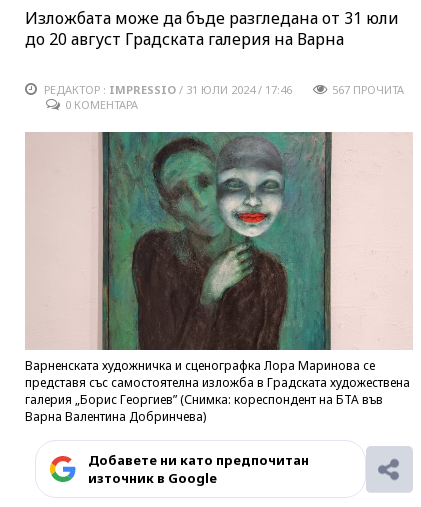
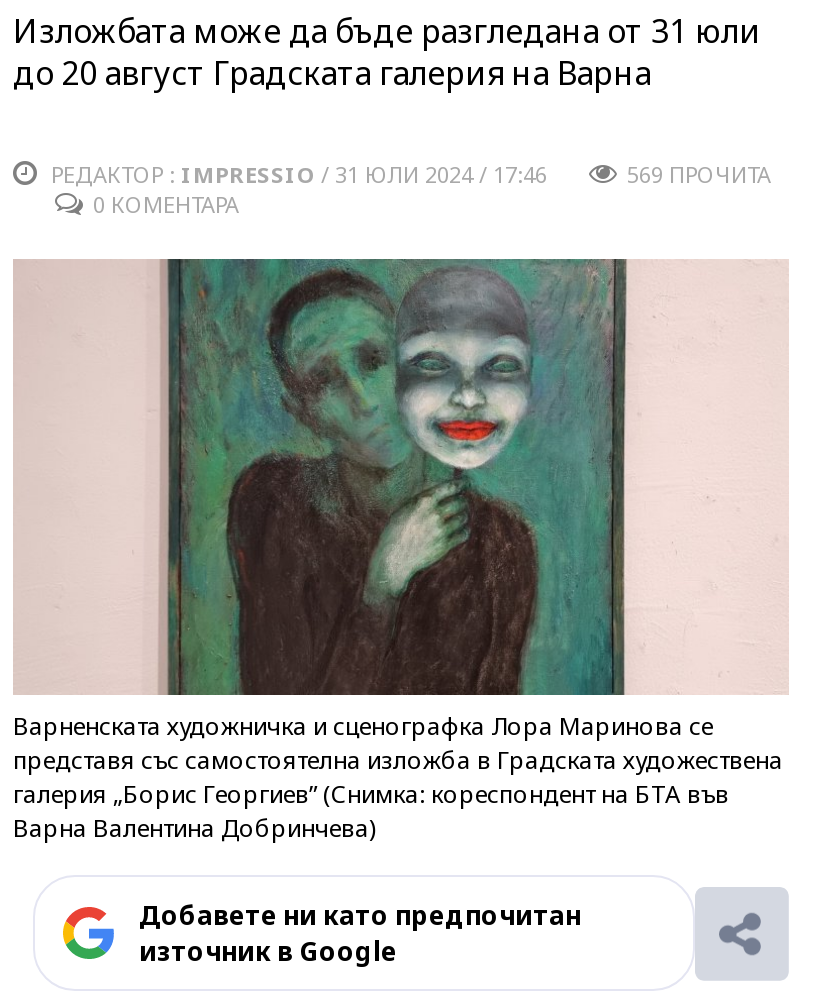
[332,82,404,97] 567 ПРОЧИТА -> [627,159,771,189] 569 ПРОЧИТА

